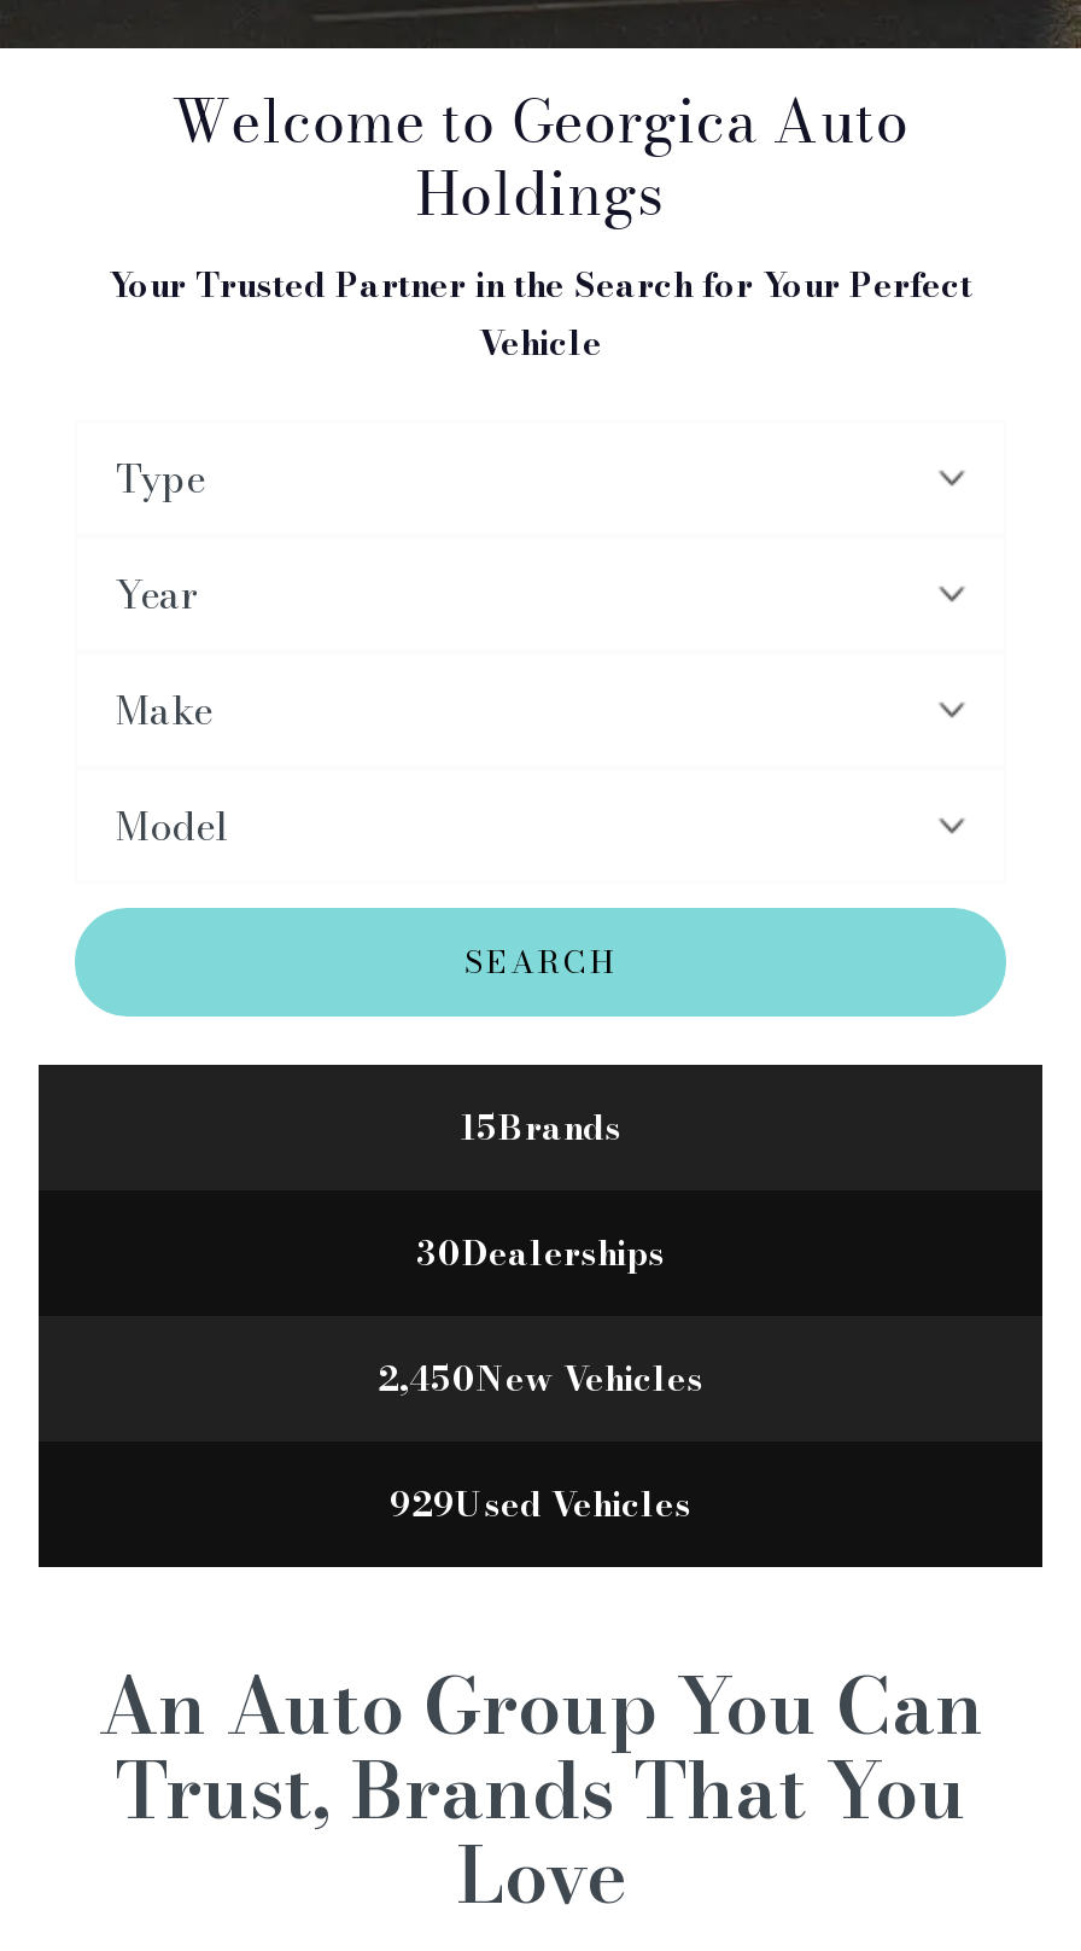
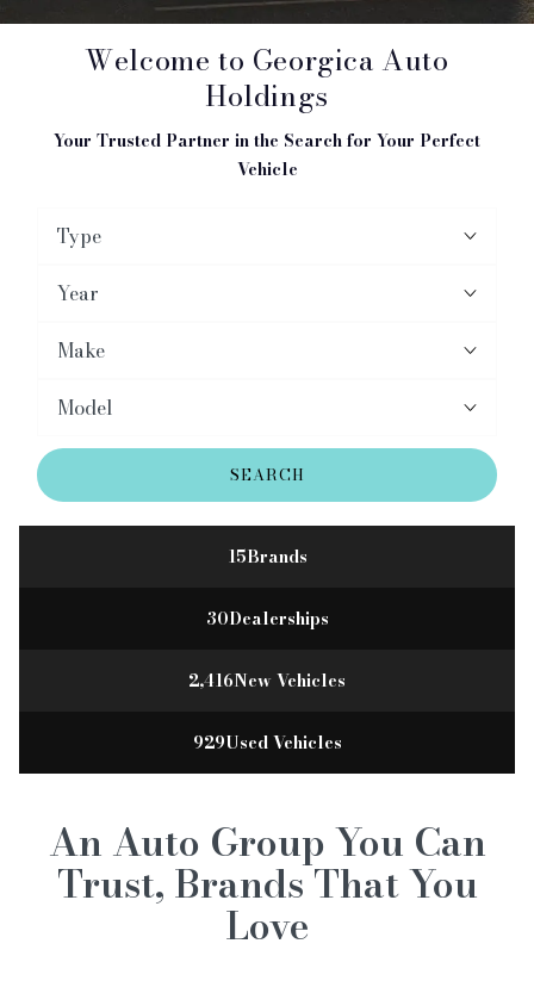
[378,1352,703,1405] 2,450New Vehicles -> [188,667,346,694] 2,416New Vehicles

